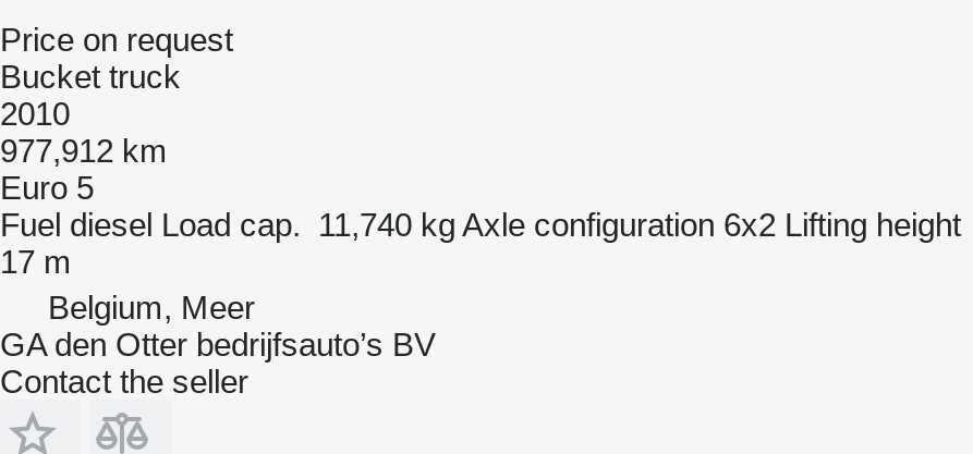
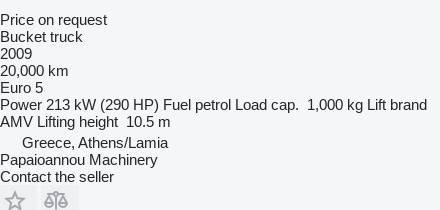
[0,95,70,132] 2010 -> [0,45,32,62] 2009
[0,132,168,169] 977,912 km -> [0,62,69,79] 20,000 km
[0,206,961,362] Fuel diesel Load cap. 11,740 kg Axle configuration 6x2 Lifting height | 17 m | Belgium, Meer | GA den Otter bedrijfsauto’s BV -> [0,96,427,168] Power 213 kW (290 HP) Fuel petrol Load cap. 1,000 kg Lift brand | AMV Lifting height 10.5 m | Greece, Athens/Lamia | Papaioannou Machinery

